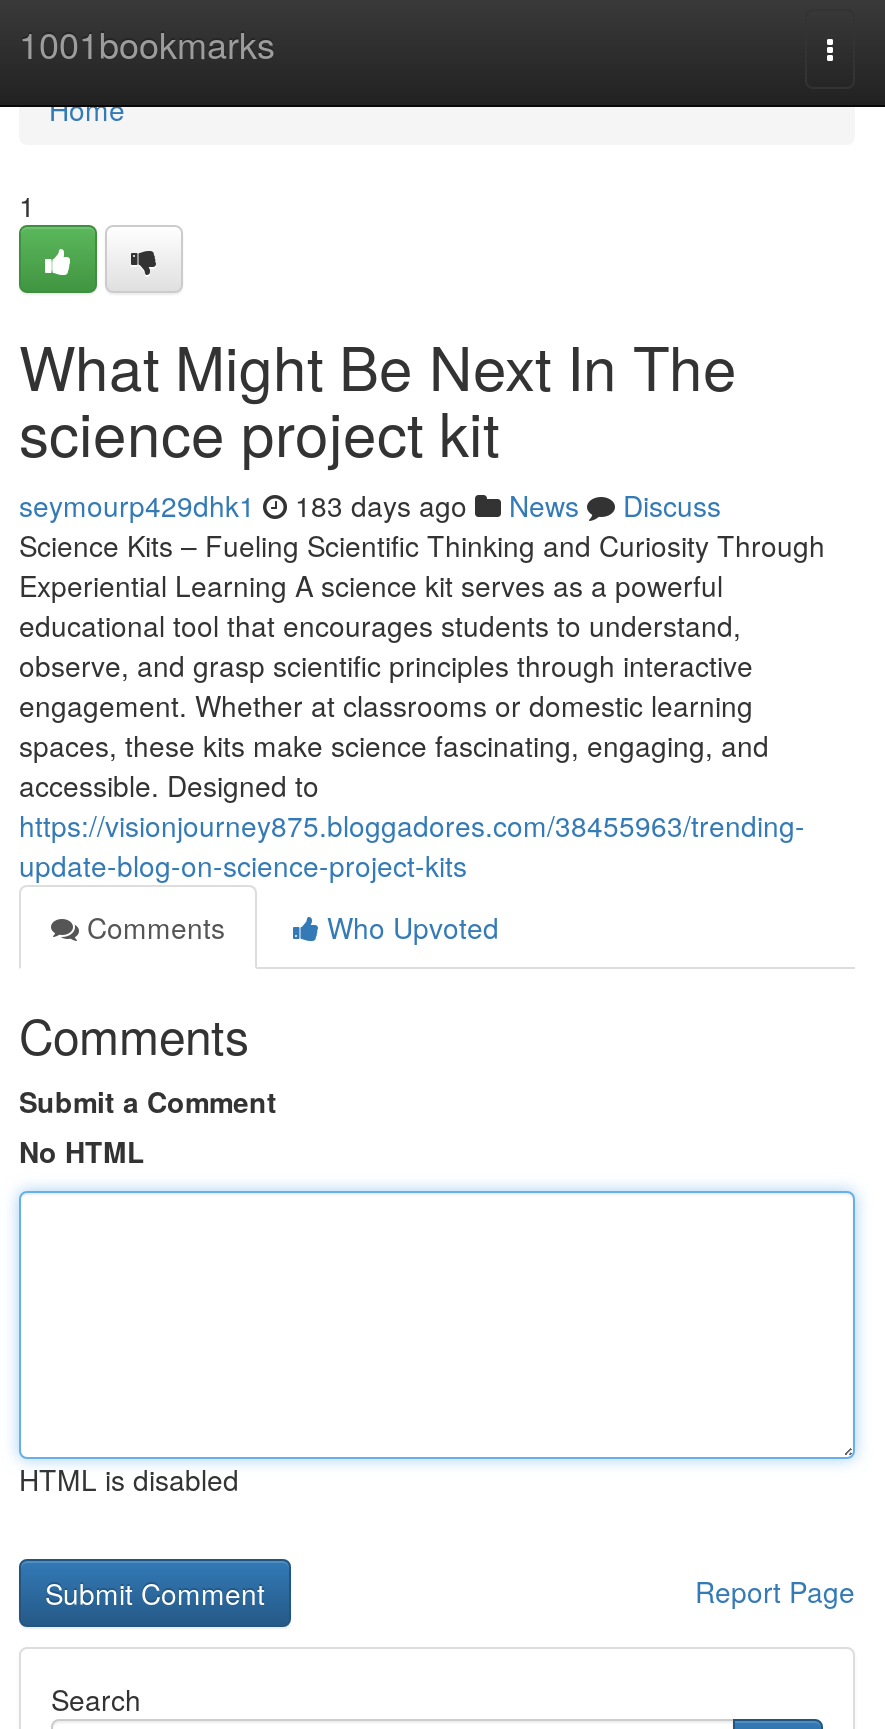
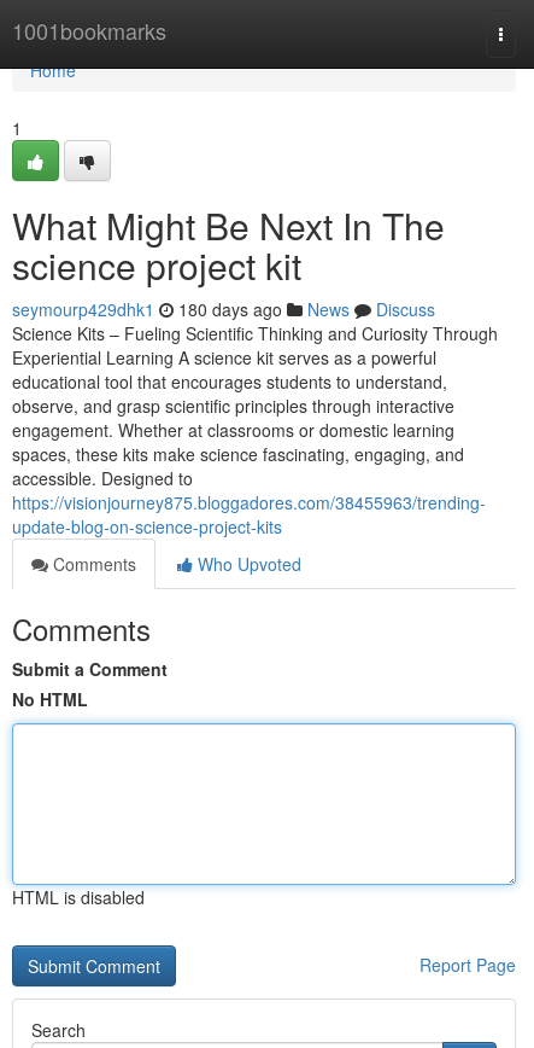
[19,485,721,525] seymourp429dhk1 183 days ago News Discuss -> [12,297,435,321] seymourp429dhk1 180 days ago News Discuss

